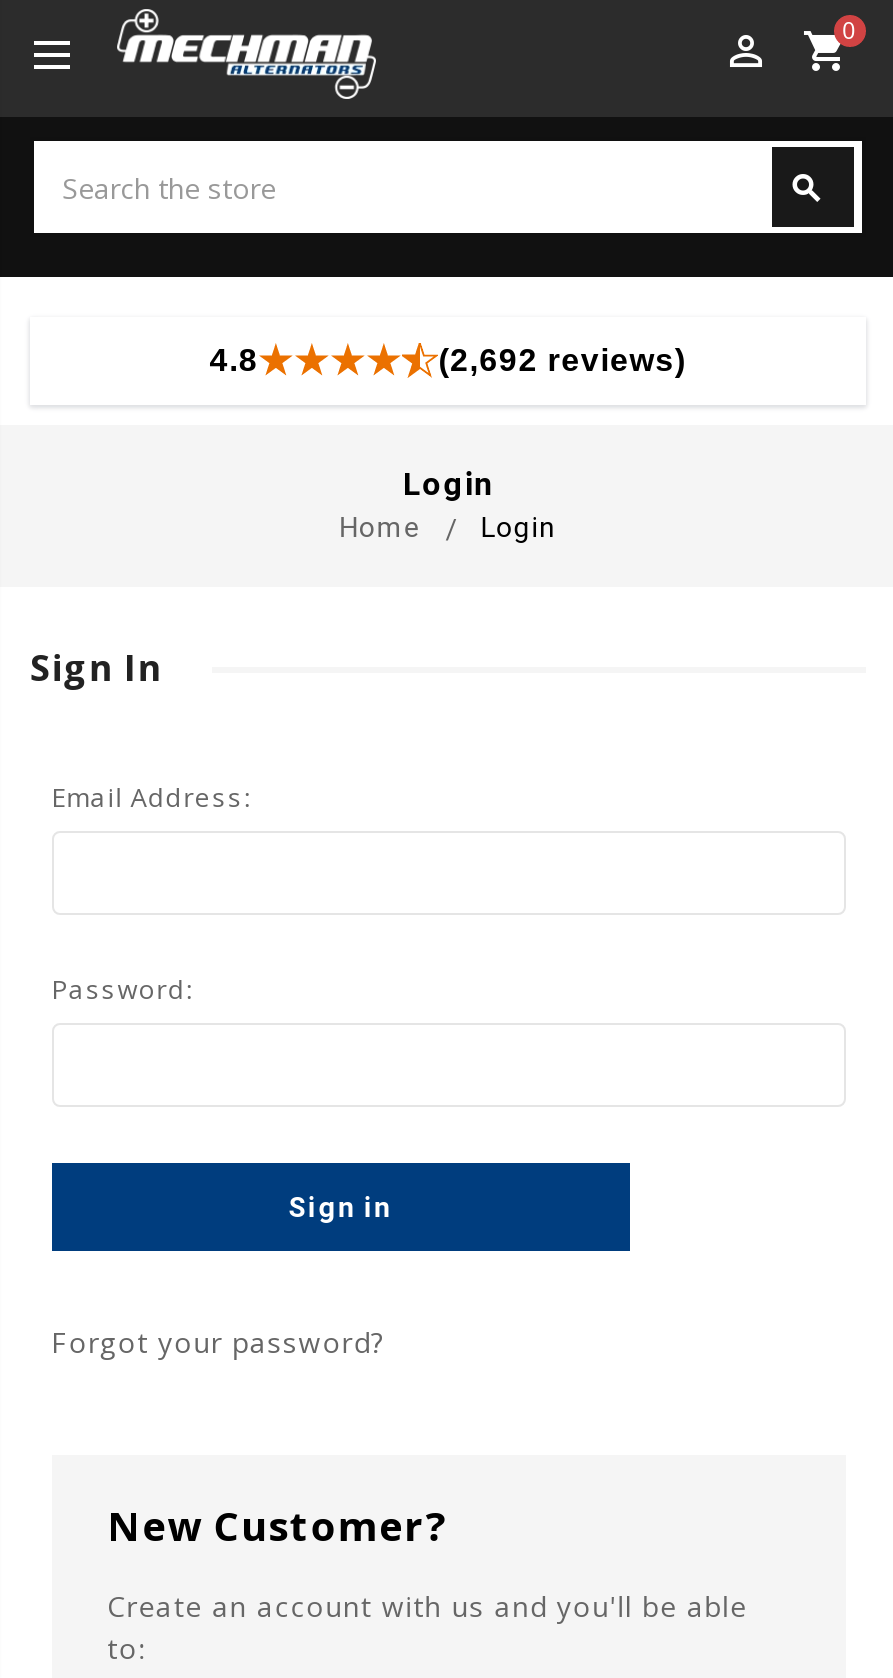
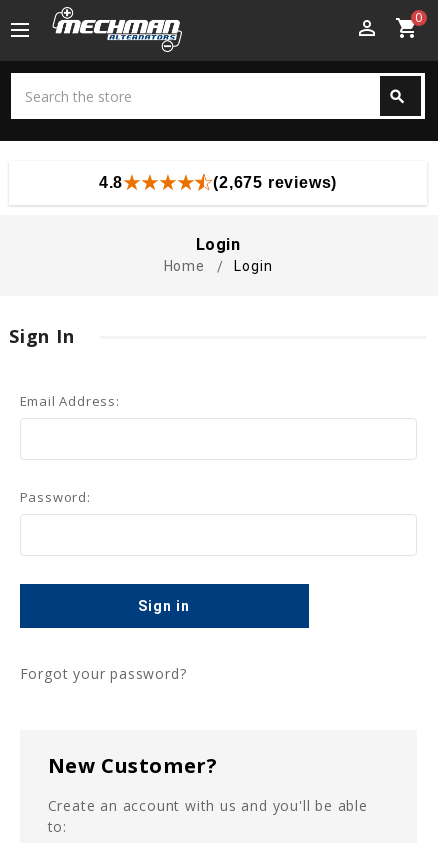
[438,343,686,377] (2,692 reviews) -> [213,174,337,191] (2,675 reviews)

